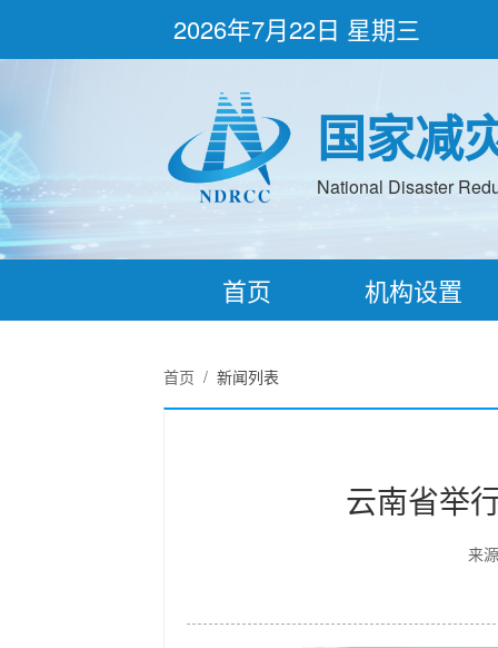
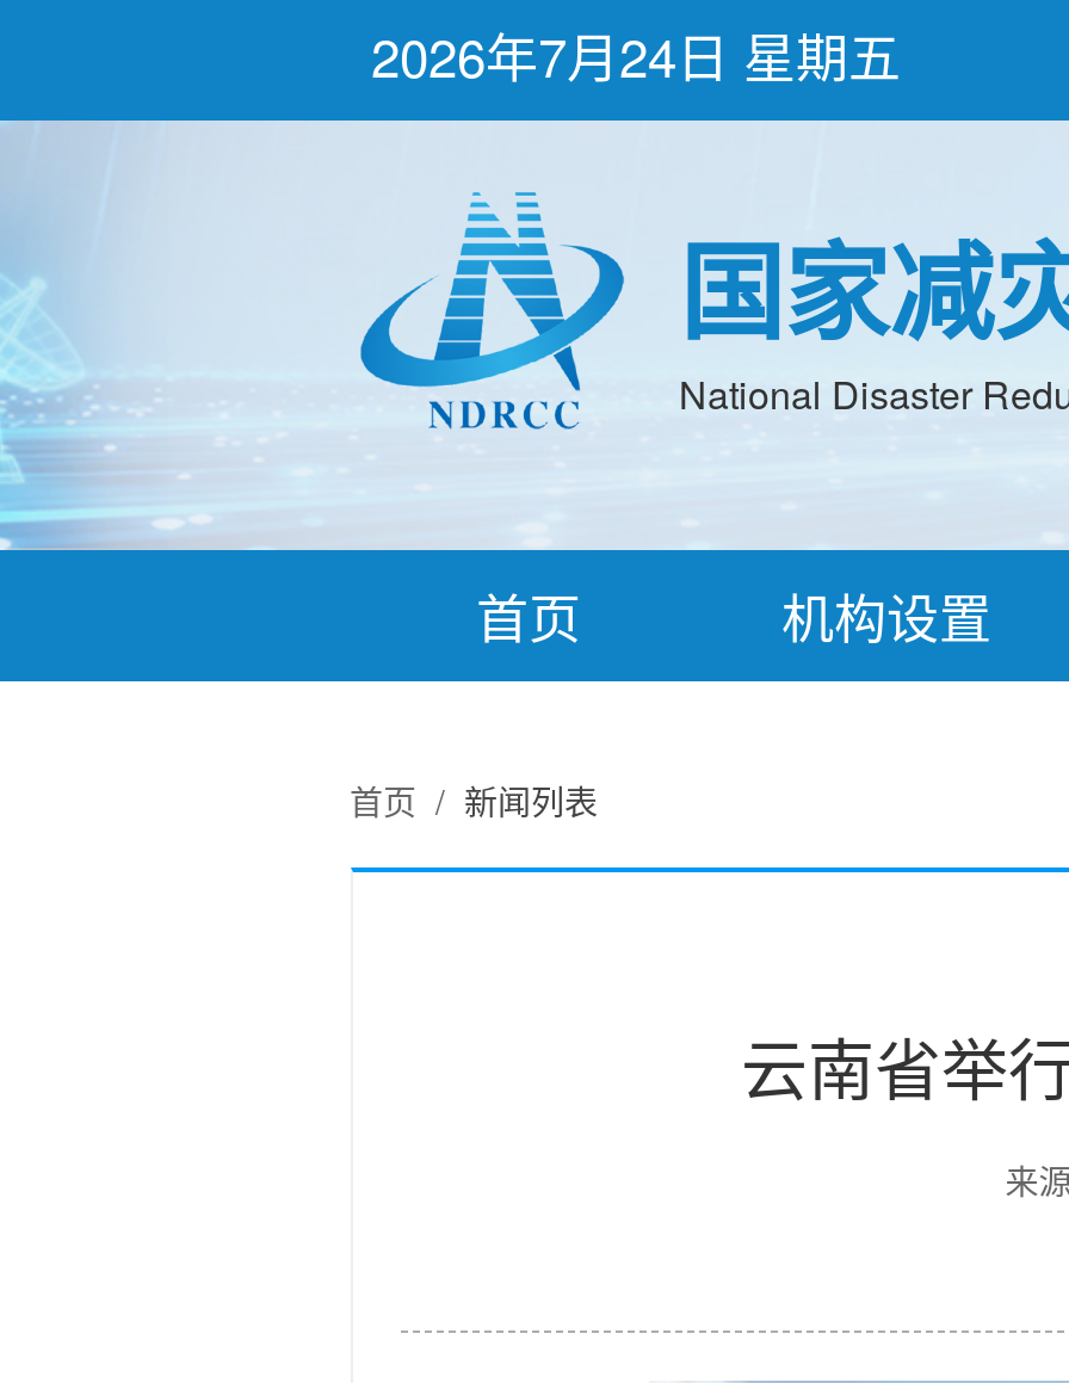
[173,11,420,46] 2026年7月22日 星期三 -> [371,18,901,92] 2026年7月24日 星期五

